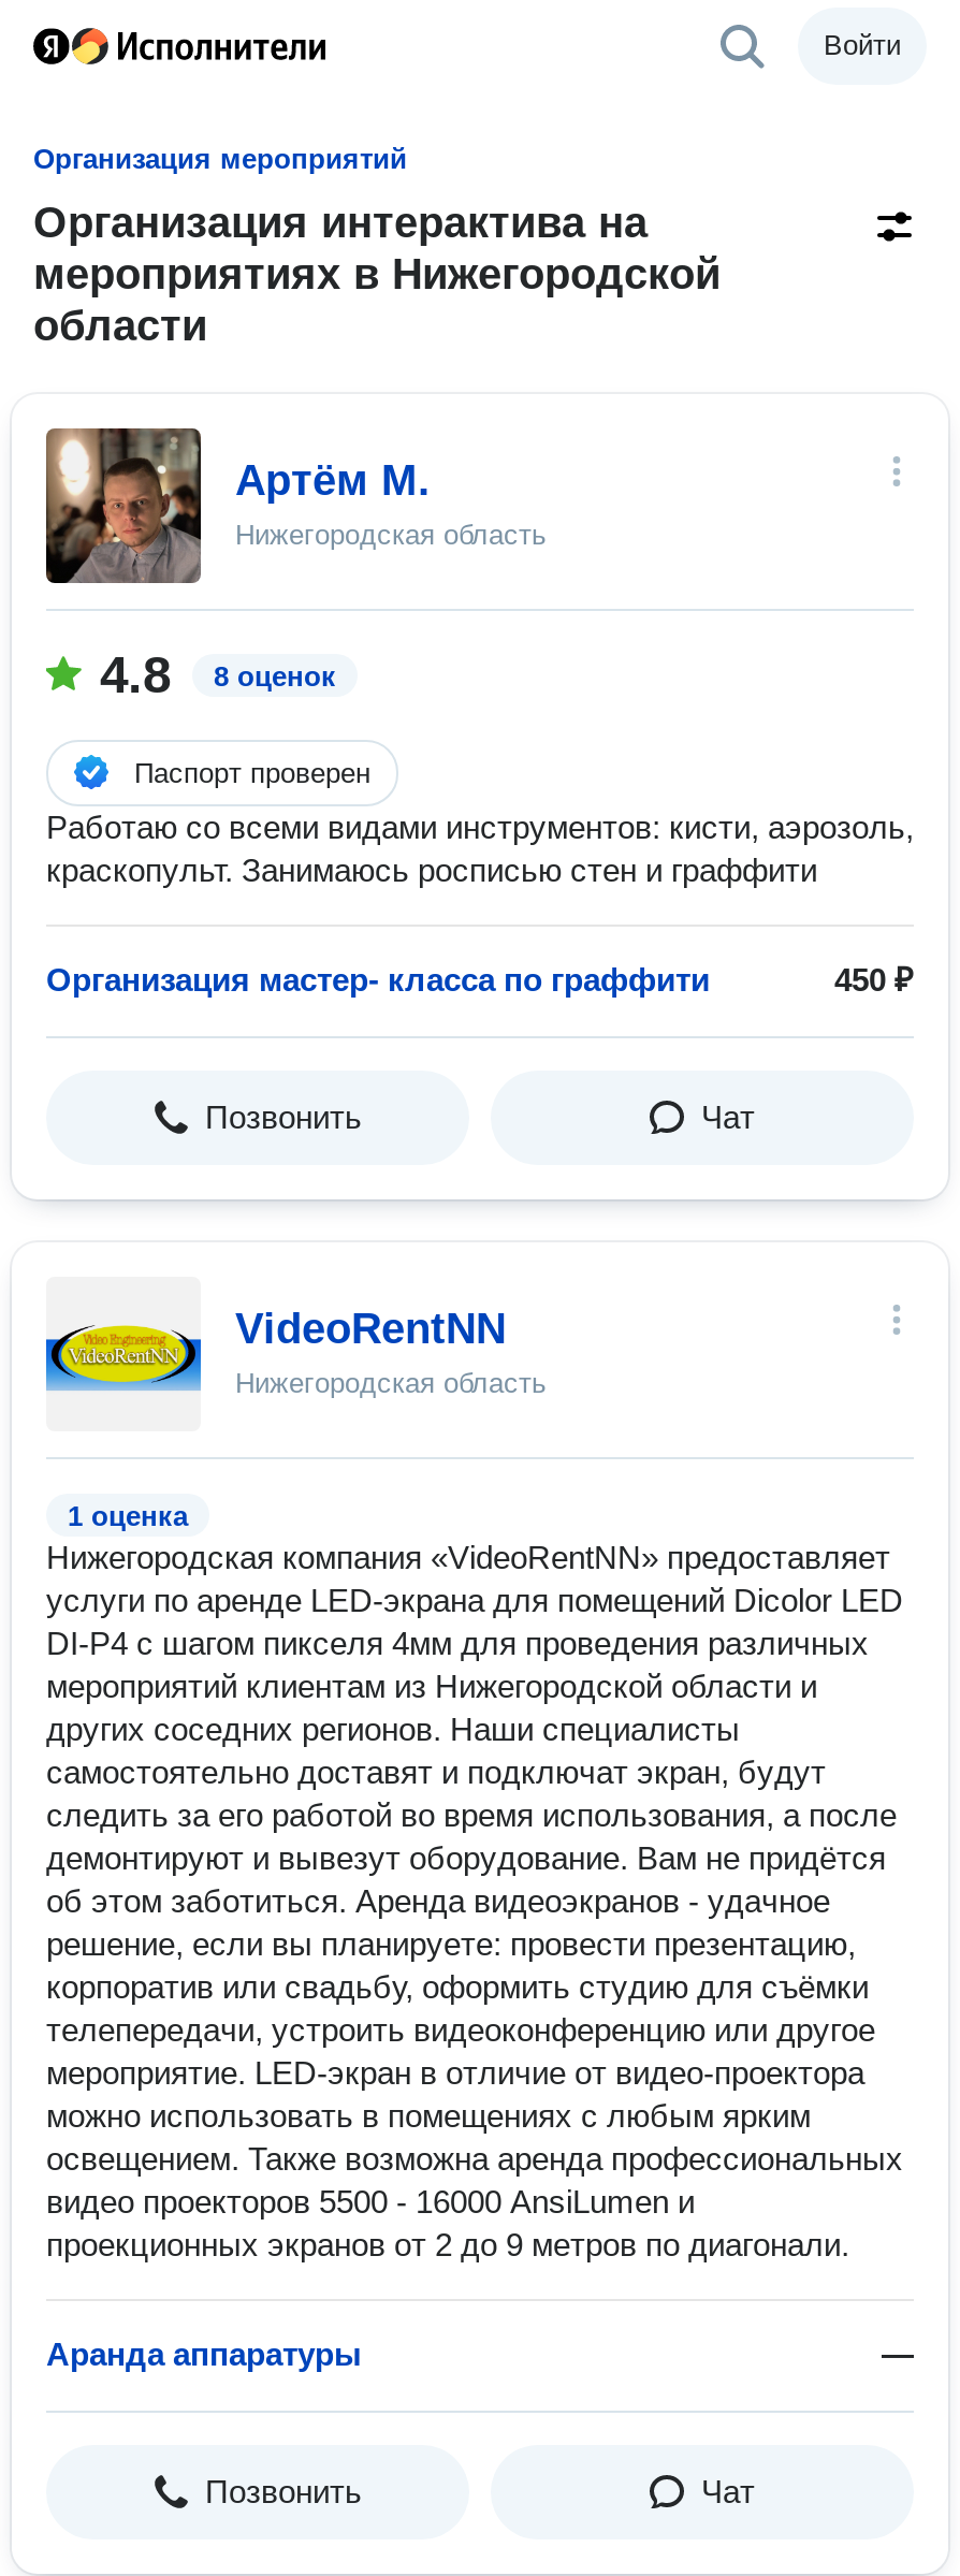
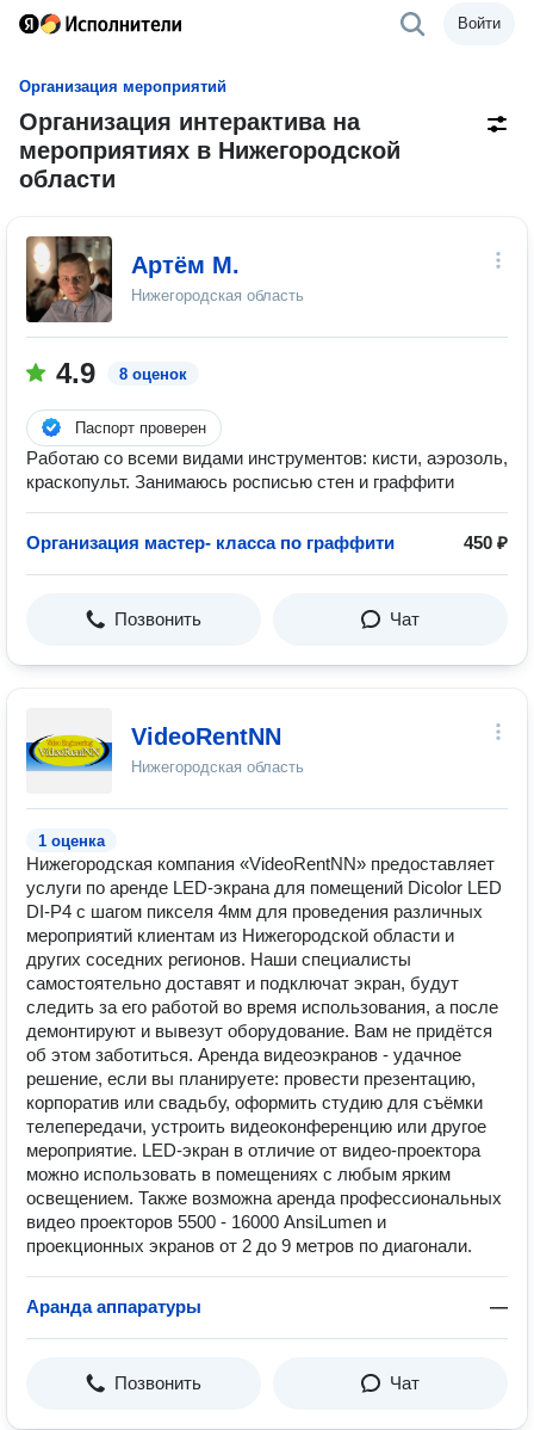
[100,645,336,703] 4.8 8 оценок -> [56,357,187,389] 4.9 8 оценок

